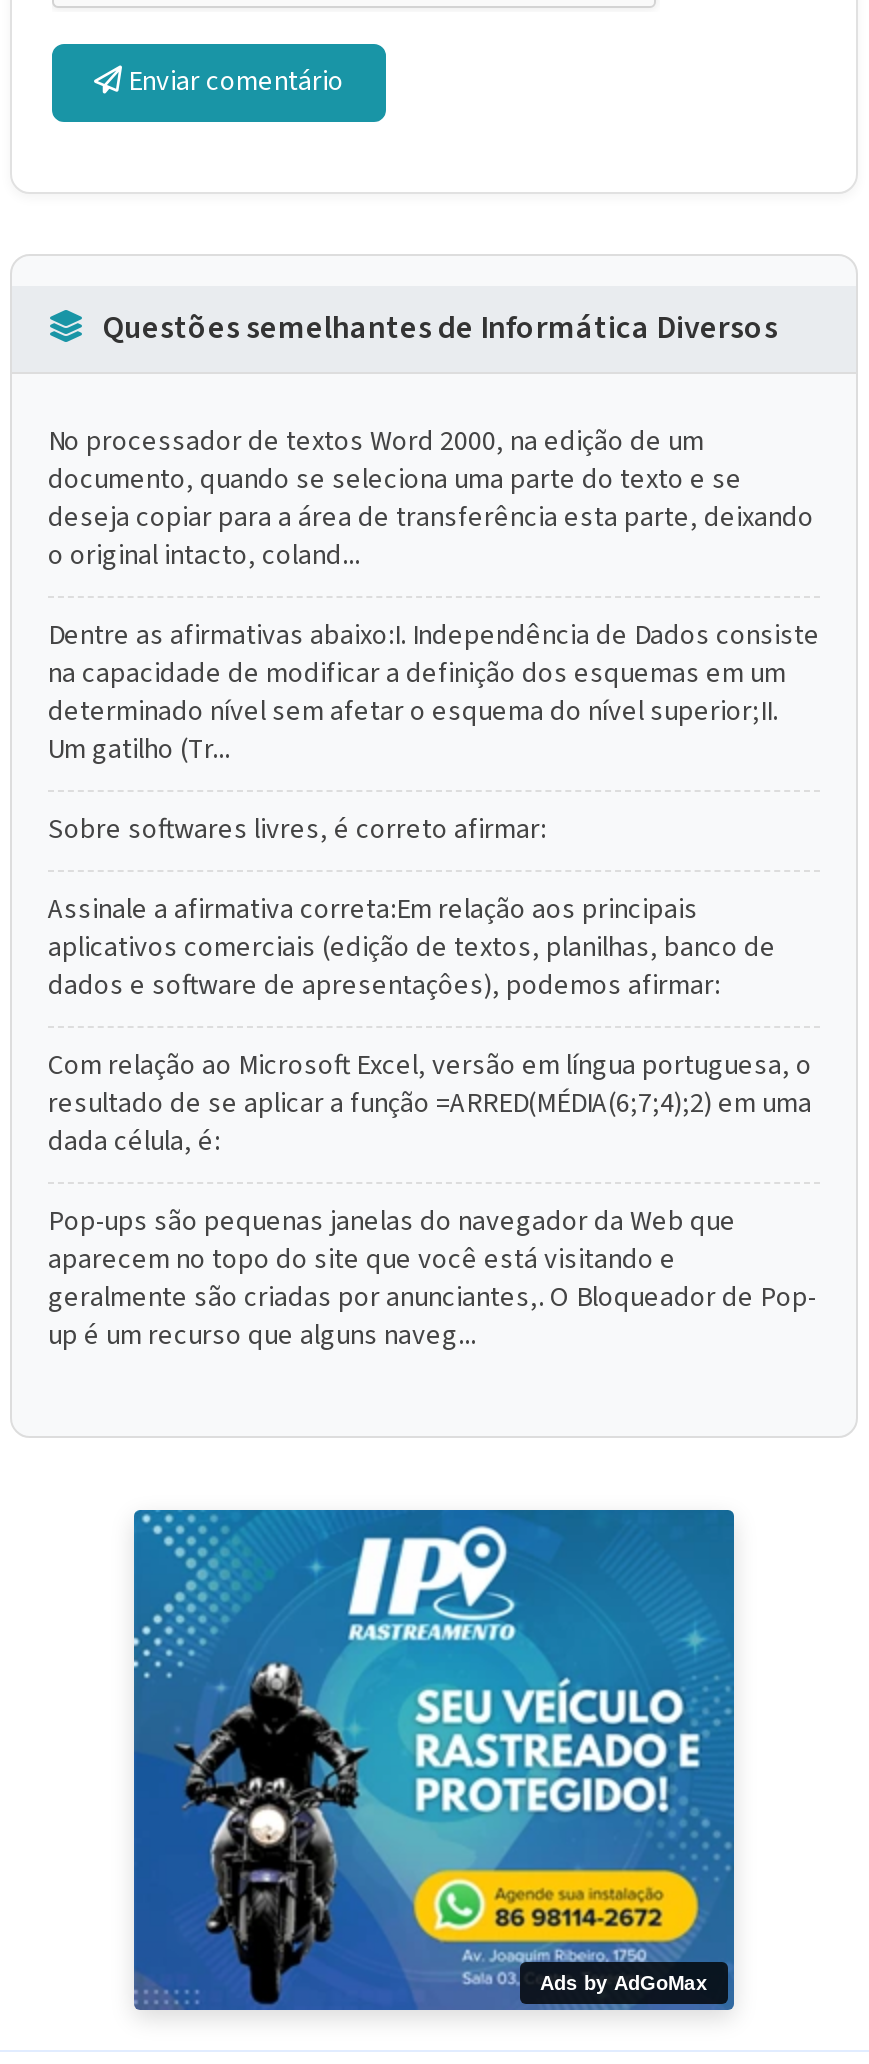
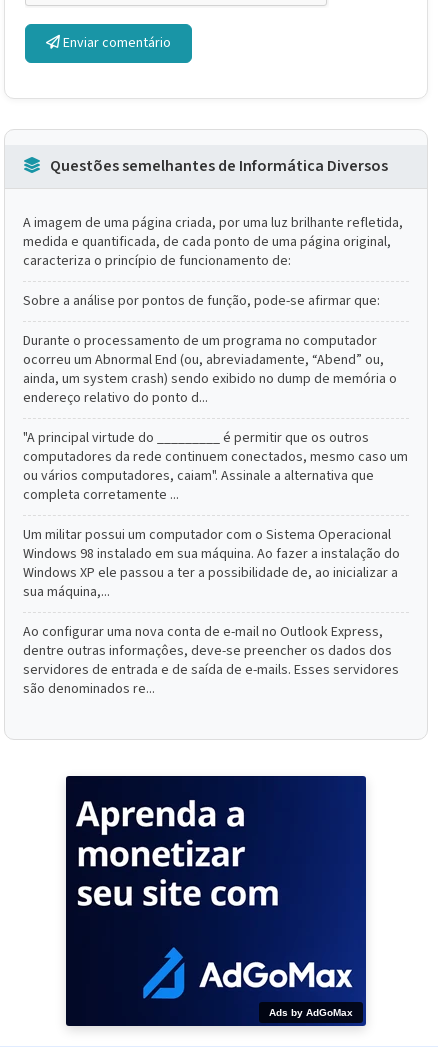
[48,422,814,576] No processador de textos Word 2000, na edição de um | documento, quando se seleciona uma parte do texto e se | deseja copiar para a área de transferência esta parte, deixando | o original intacto, coland... -> [23,213,403,271] A imagem de uma página criada, por uma luz brilhante refletida, | medida e quantificada, de cada ponto de uma página original, | caracteriza o princípio de funcionamento de:
[48,616,820,770] Dentre as afirmativas abaixo:I. Independência de Dados consiste | na capacidade de modificar a definição dos esquemas em um | determinado nível sem afetar o esquema do nível superior;II. | Um gatilho (Tr... -> [23,291,380,311] Sobre a análise por pontos de função, pode-se afirmar que:
[48,810,546,850] Sobre softwares livres, é correto afirmar: -> [23,331,397,408] Durante o processamento de um programa no computador | ocorreu um Abnormal End (ou, abreviadamente, “Abend” ou, | ainda, um system crash) sendo exibido no dump de memória o | endereço relativo do ponto d...
[48,890,776,1006] Assinale a afirmativa correta:Em relação aos principais | aplicativos comerciais (edição de textos, planilhas, banco de | dados e software de apresentaçôes), podemos afirmar: -> [23,428,408,505] "A principal virtude do _________ é permitir que os outros | computadores da rede continuem conectados, mesmo caso um | ou vários computadores, caiam". Assinale a alternativa que | completa corretamente ...
[48,1046,812,1162] Com relação ao Microsoft Excel, versão em língua portuguesa, o | resultado de se aplicar a função =ARRED(MÉDIA(6;7;4);2) em uma | dada célula, é: -> [23,525,400,602] Um militar possui um computador com o Sistema Operacional | Windows 98 instalado em sua máquina. Ao fazer a instalação do | Windows XP ele passou a ter a possibilidade de, ao inicializar a | sua máquina,...
[48,1202,816,1356] Pop-ups são pequenas janelas do navegador da Web que | aparecem no topo do site que você está visitando e | geralmente são criadas por anunciantes,. O Bloqueador de Pop- | up é um recurso que alguns naveg... -> [23,622,399,699] Ao configurar uma nova conta de e-mail no Outlook Express, | dentre outras informaçôes, deve-se preencher os dados dos | servidores de entrada e de saída de e-mails. Esses servidores | são denominados re...
[132,1508,734,2012] [image] -> [65,775,366,1027] [image]

